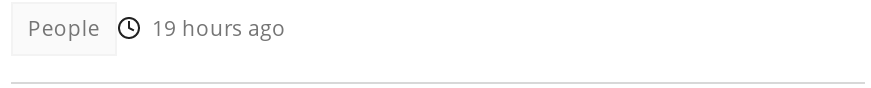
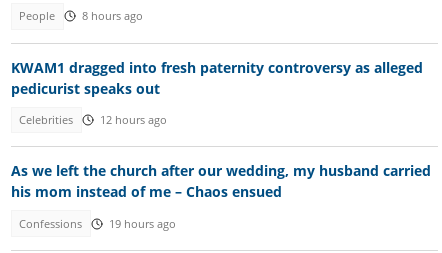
none -> [10,9,430,230] 8 hours ago | KWAM1 dragged into fresh paternity controversy as alleged | pedicurist speaks out | Celebrities | 12 hours ago | As we left the church after our wedding, my husband carried | his mom instead of me – Chaos ensued | Confessions

